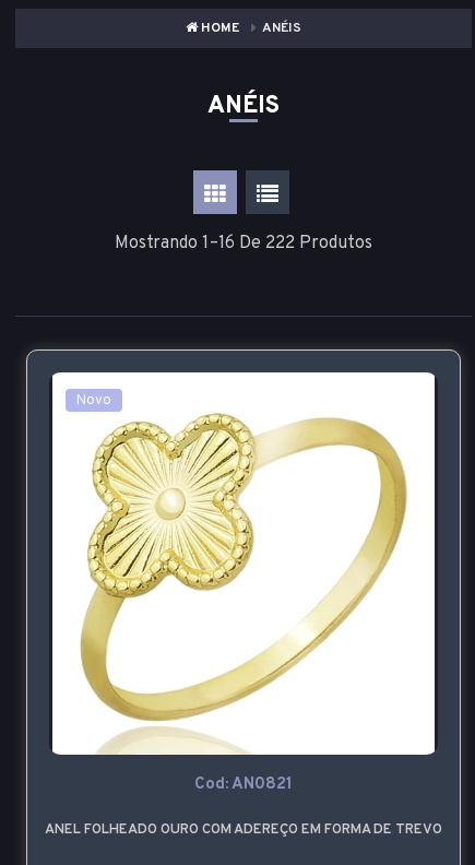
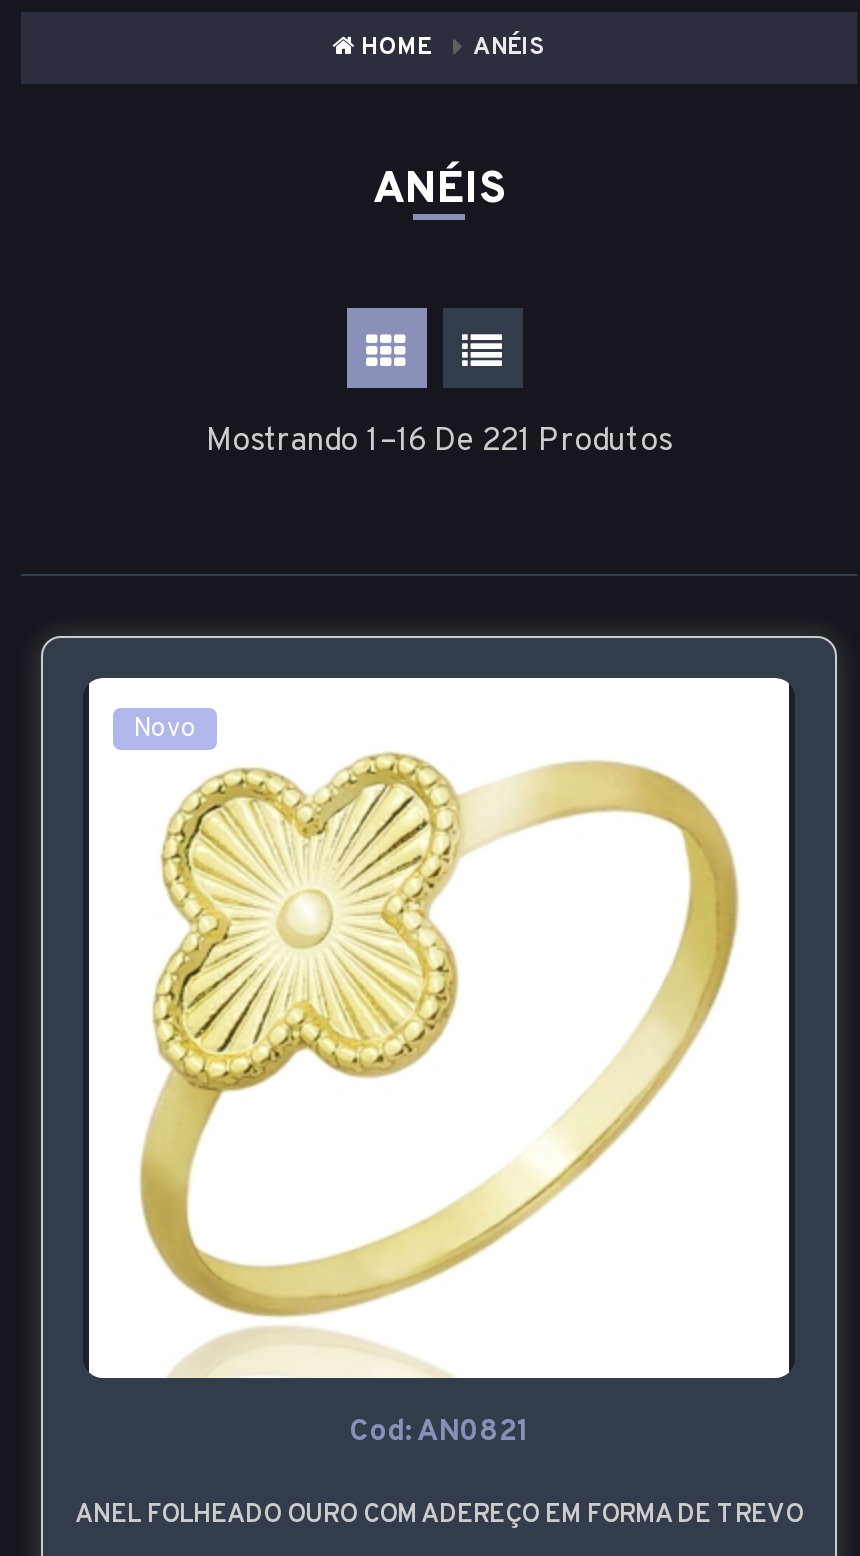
[115,233,372,255] Mostrando 1–16 De 222 Produtos -> [206,423,672,463] Mostrando 1–16 De 221 Produtos

